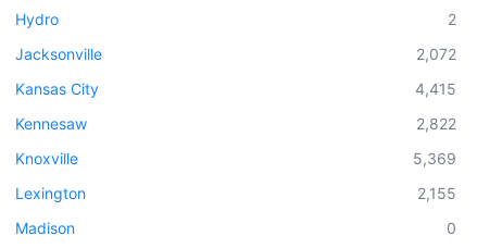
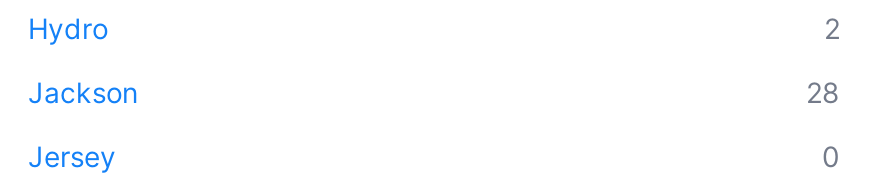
[15,44,456,237] Jacksonville | 2,072 | Kansas City | 4,415 | Kennesaw | 2,822 | Knoxville | 5,369 | Lexington | 2,155 | Madison -> [28,74,840,172] Jackson | 28 | Jersey

